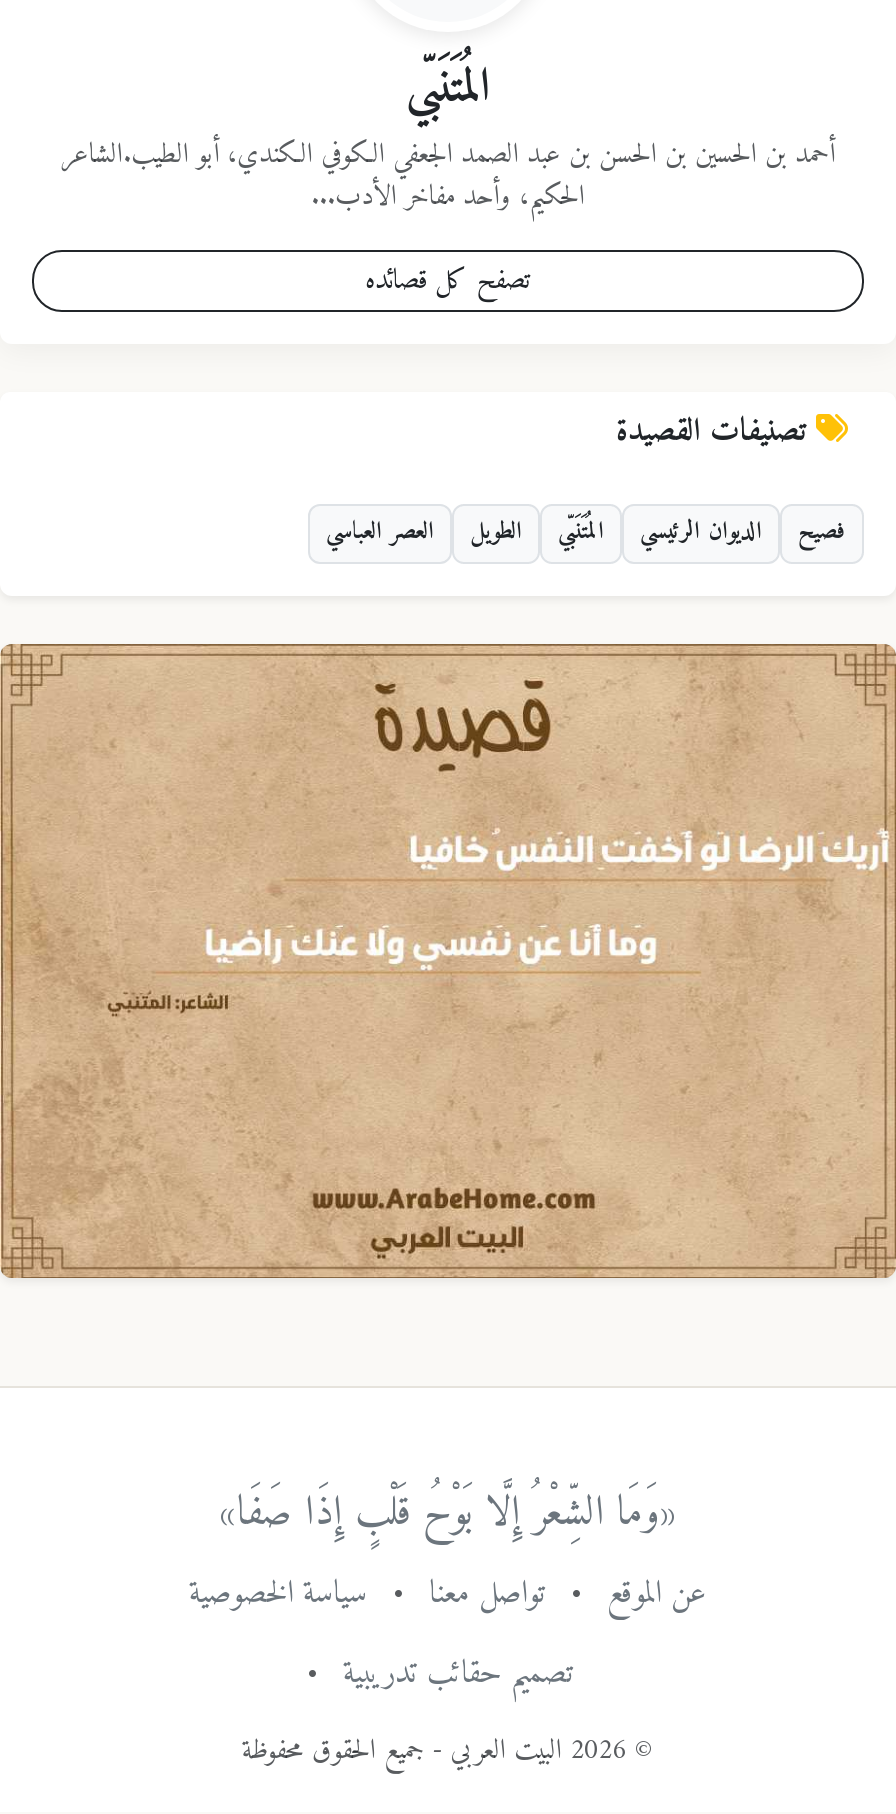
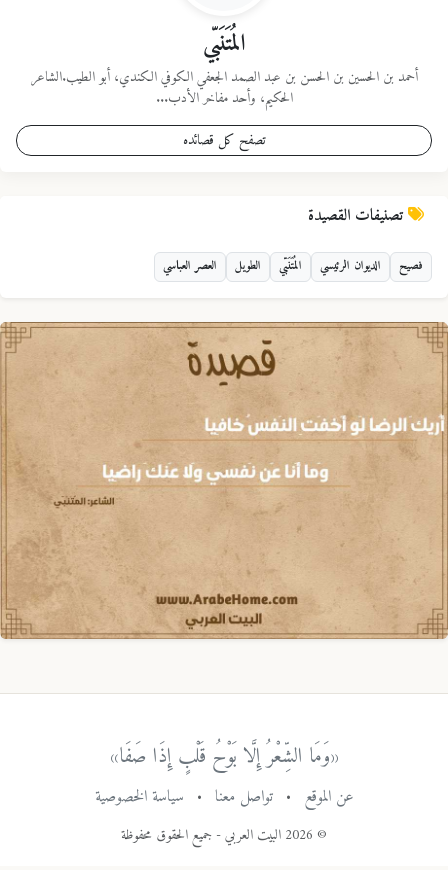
[331,1647,597,1703] تصميم حقائب تدريبية • -> none

